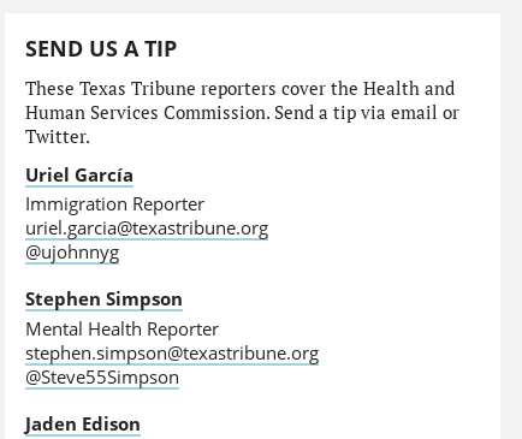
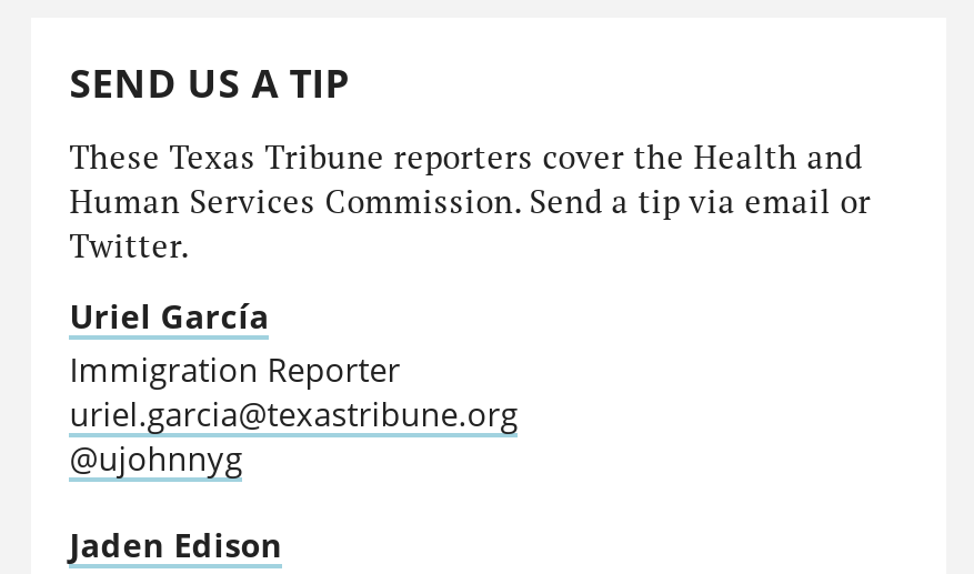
[25,287,319,388] Stephen Simpson | Mental Health Reporter | stephen.simpson@texastribune.org | @Steve55Simpson -> none

